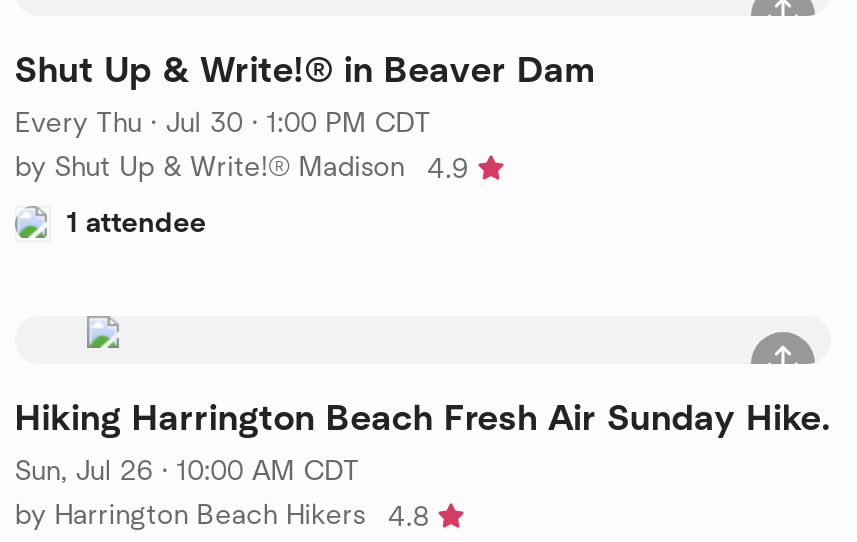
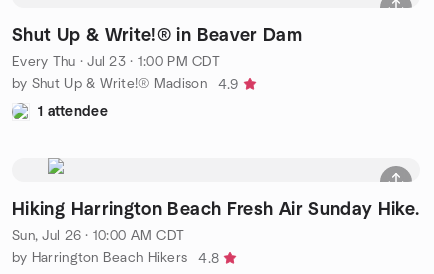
[15,109,431,137] Every Thu · Jul 30 · 1:00 PM CDT -> [12,54,220,68] Every Thu · Jul 23 · 1:00 PM CDT

